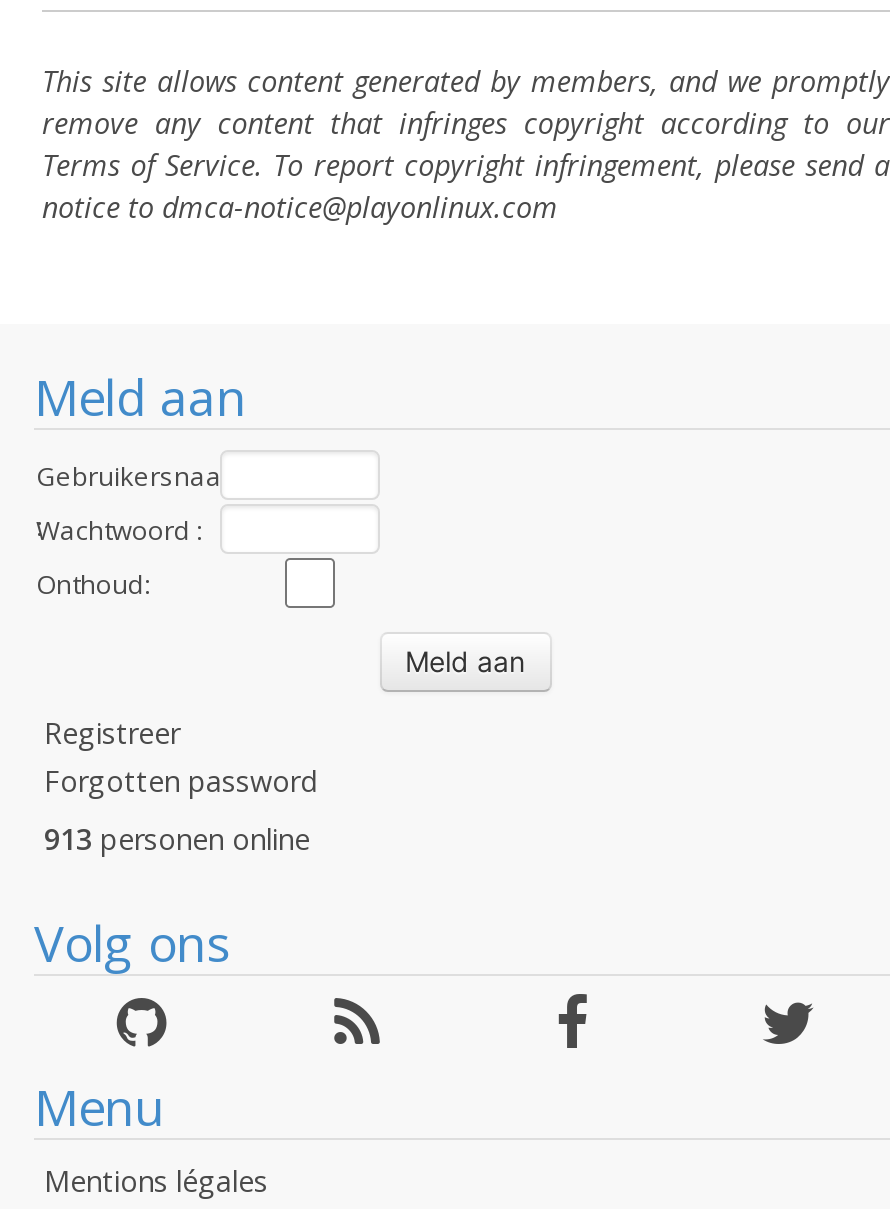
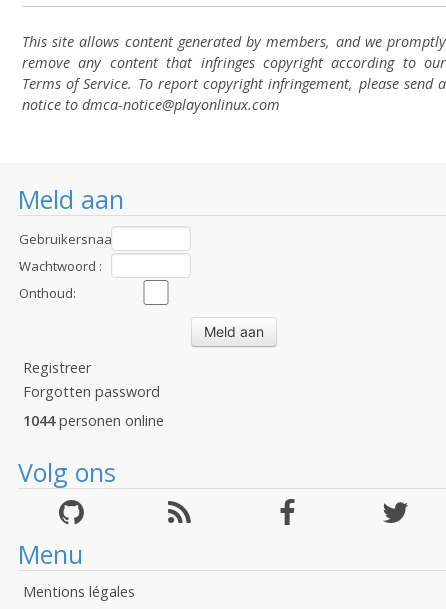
[44,820,310,858] 913 personen online -> [23,411,164,430] 1044 personen online

